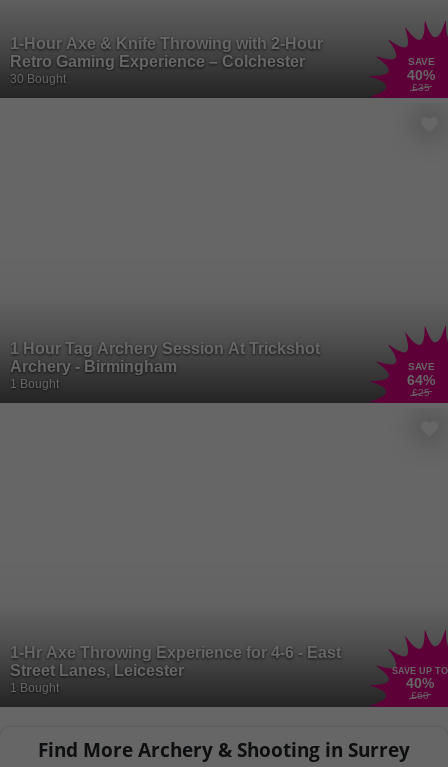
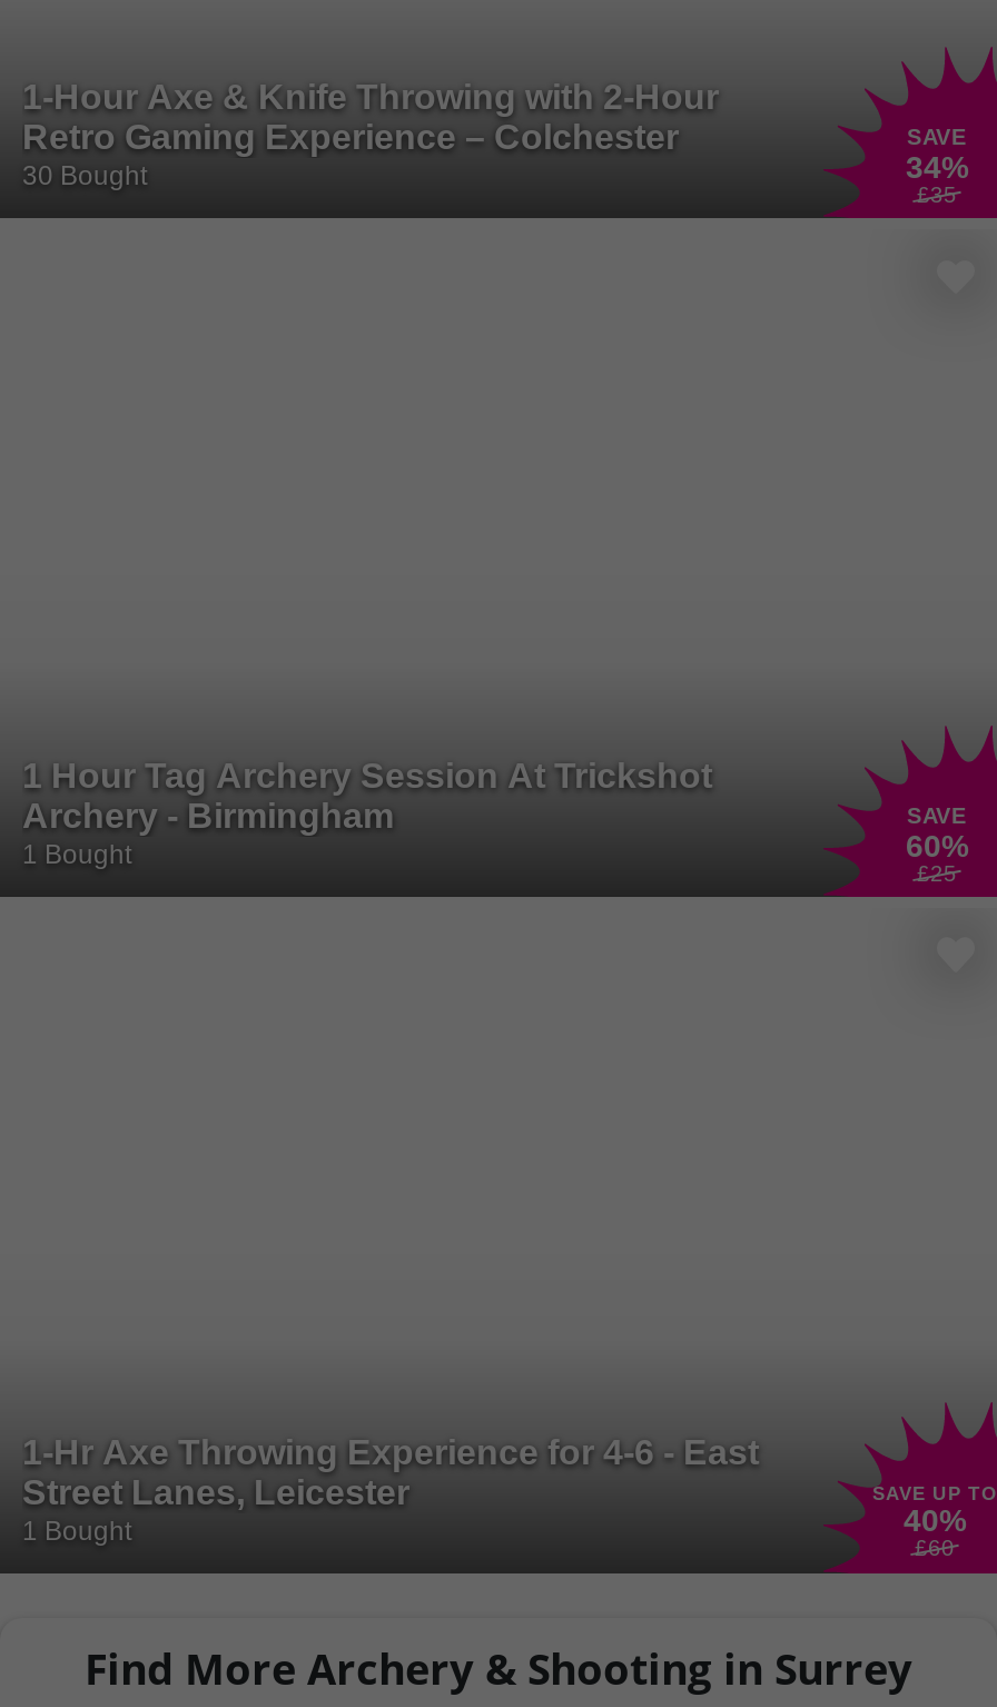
[407,67,435,83] 40% -> [906,149,968,185] 34%
[407,372,435,388] 64% -> [906,827,968,863] 60%

